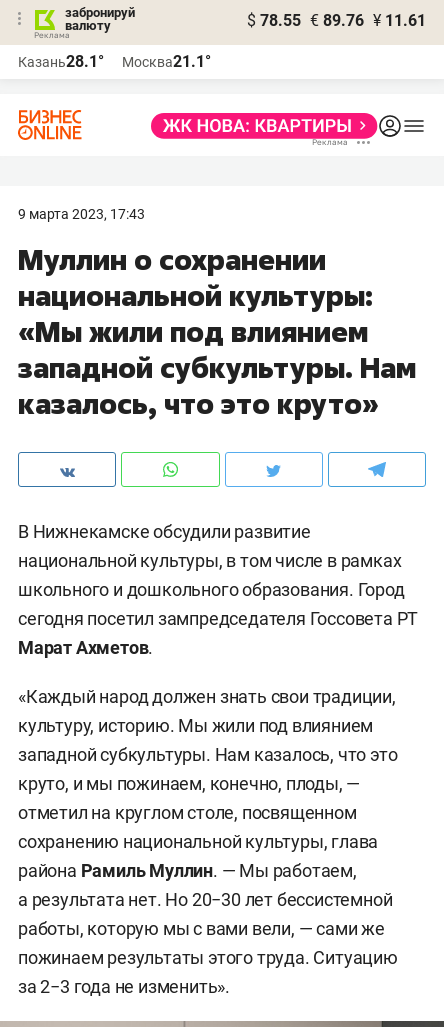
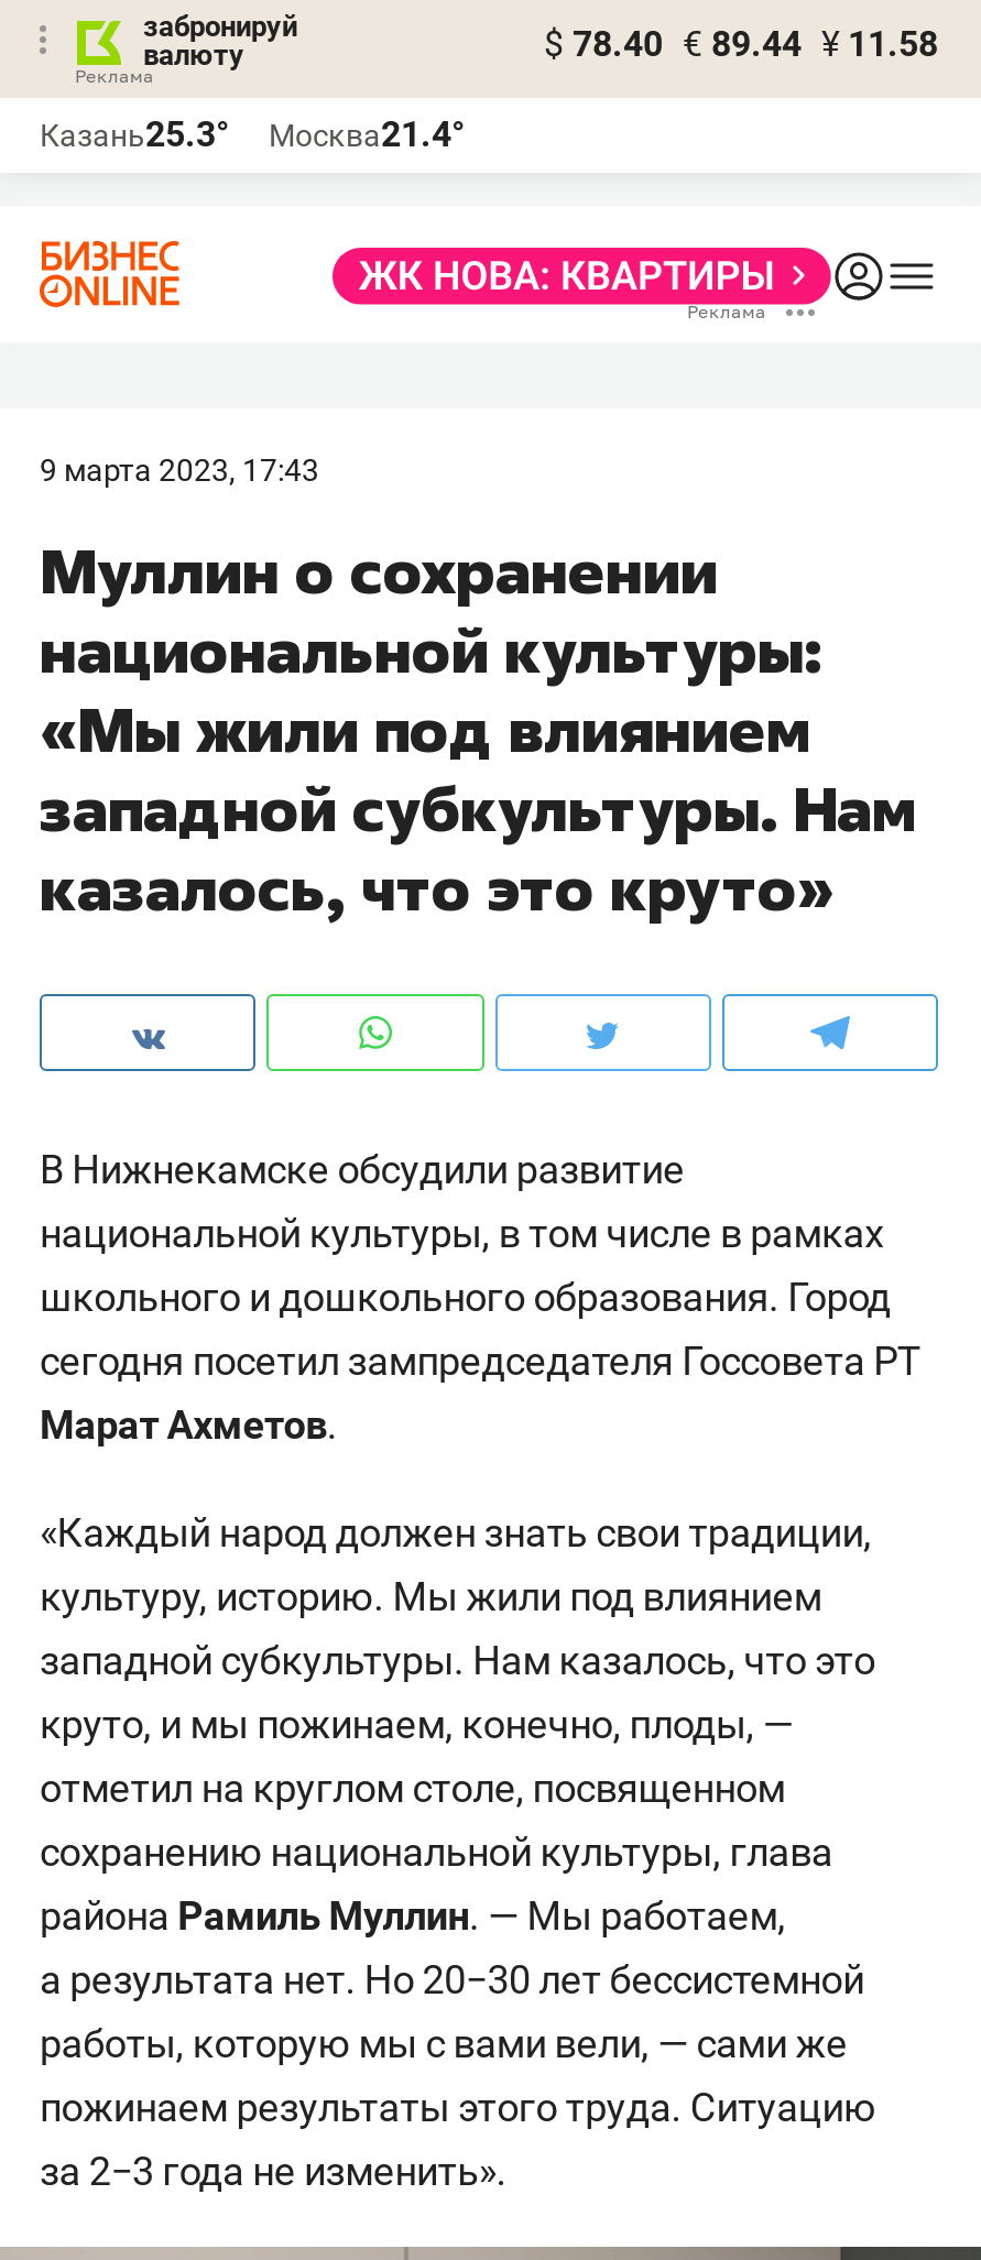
[247,11,426,30] $ 78.55 € 89.76 ¥ 11.61 -> [544,23,938,65] $ 78.40 € 89.44 ¥ 11.58
[18,52,104,71] Казань28.1° -> [40,113,229,155] Казань25.3°
[122,52,211,71] Москва21.1° -> [269,113,465,155] Москва21.4°

